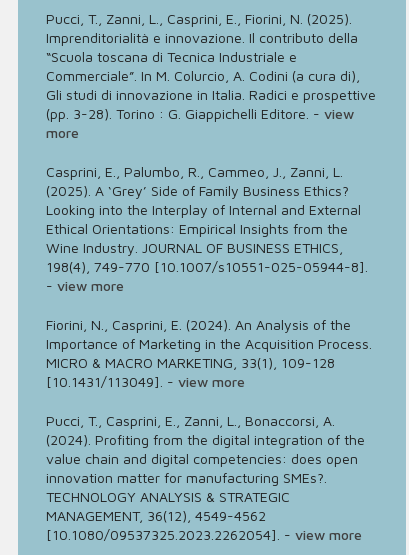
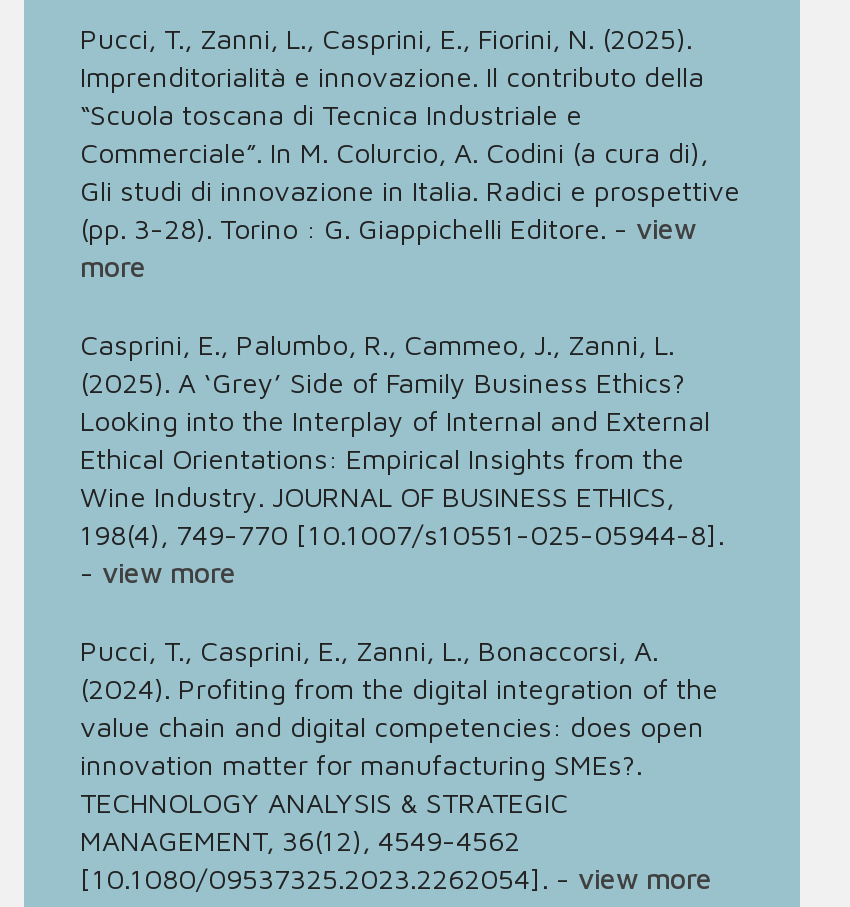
[46,316,372,390] Fiorini, N., Casprini, E. (2024). An Analysis of the | Importance of Marketing in the Acquisition Process. | MICRO & MACRO MARKETING, 33(1), 109-128 | [10.1431/113049]. - view more -> none

